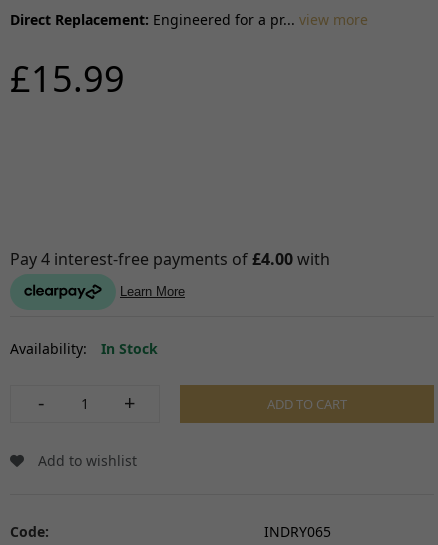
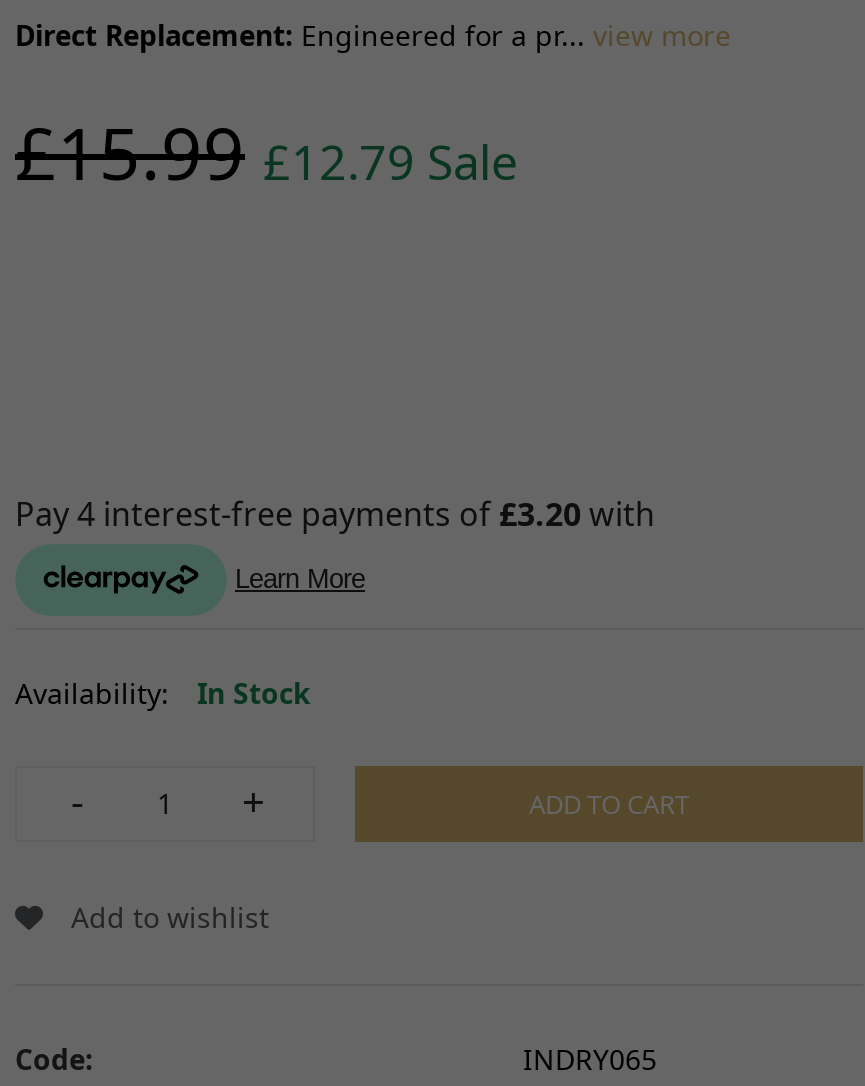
[10,54,125,103] £15.99 -> [15,103,519,201] £15.99 £12.79 Sale

